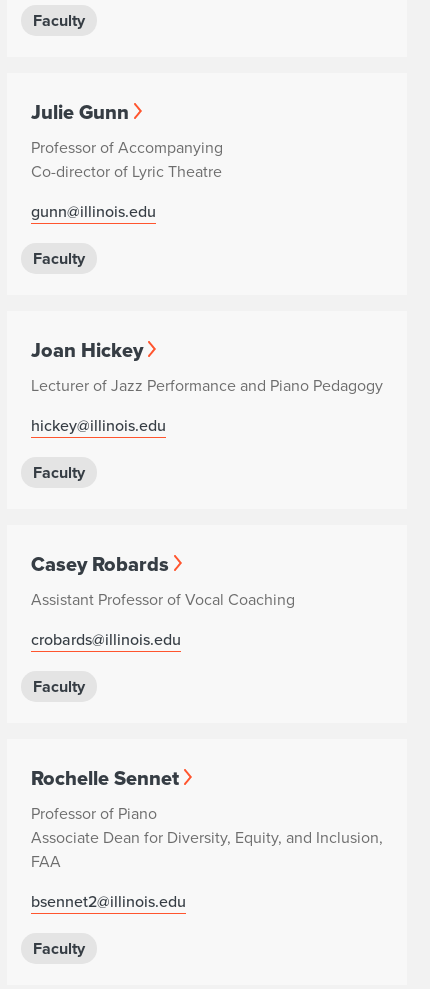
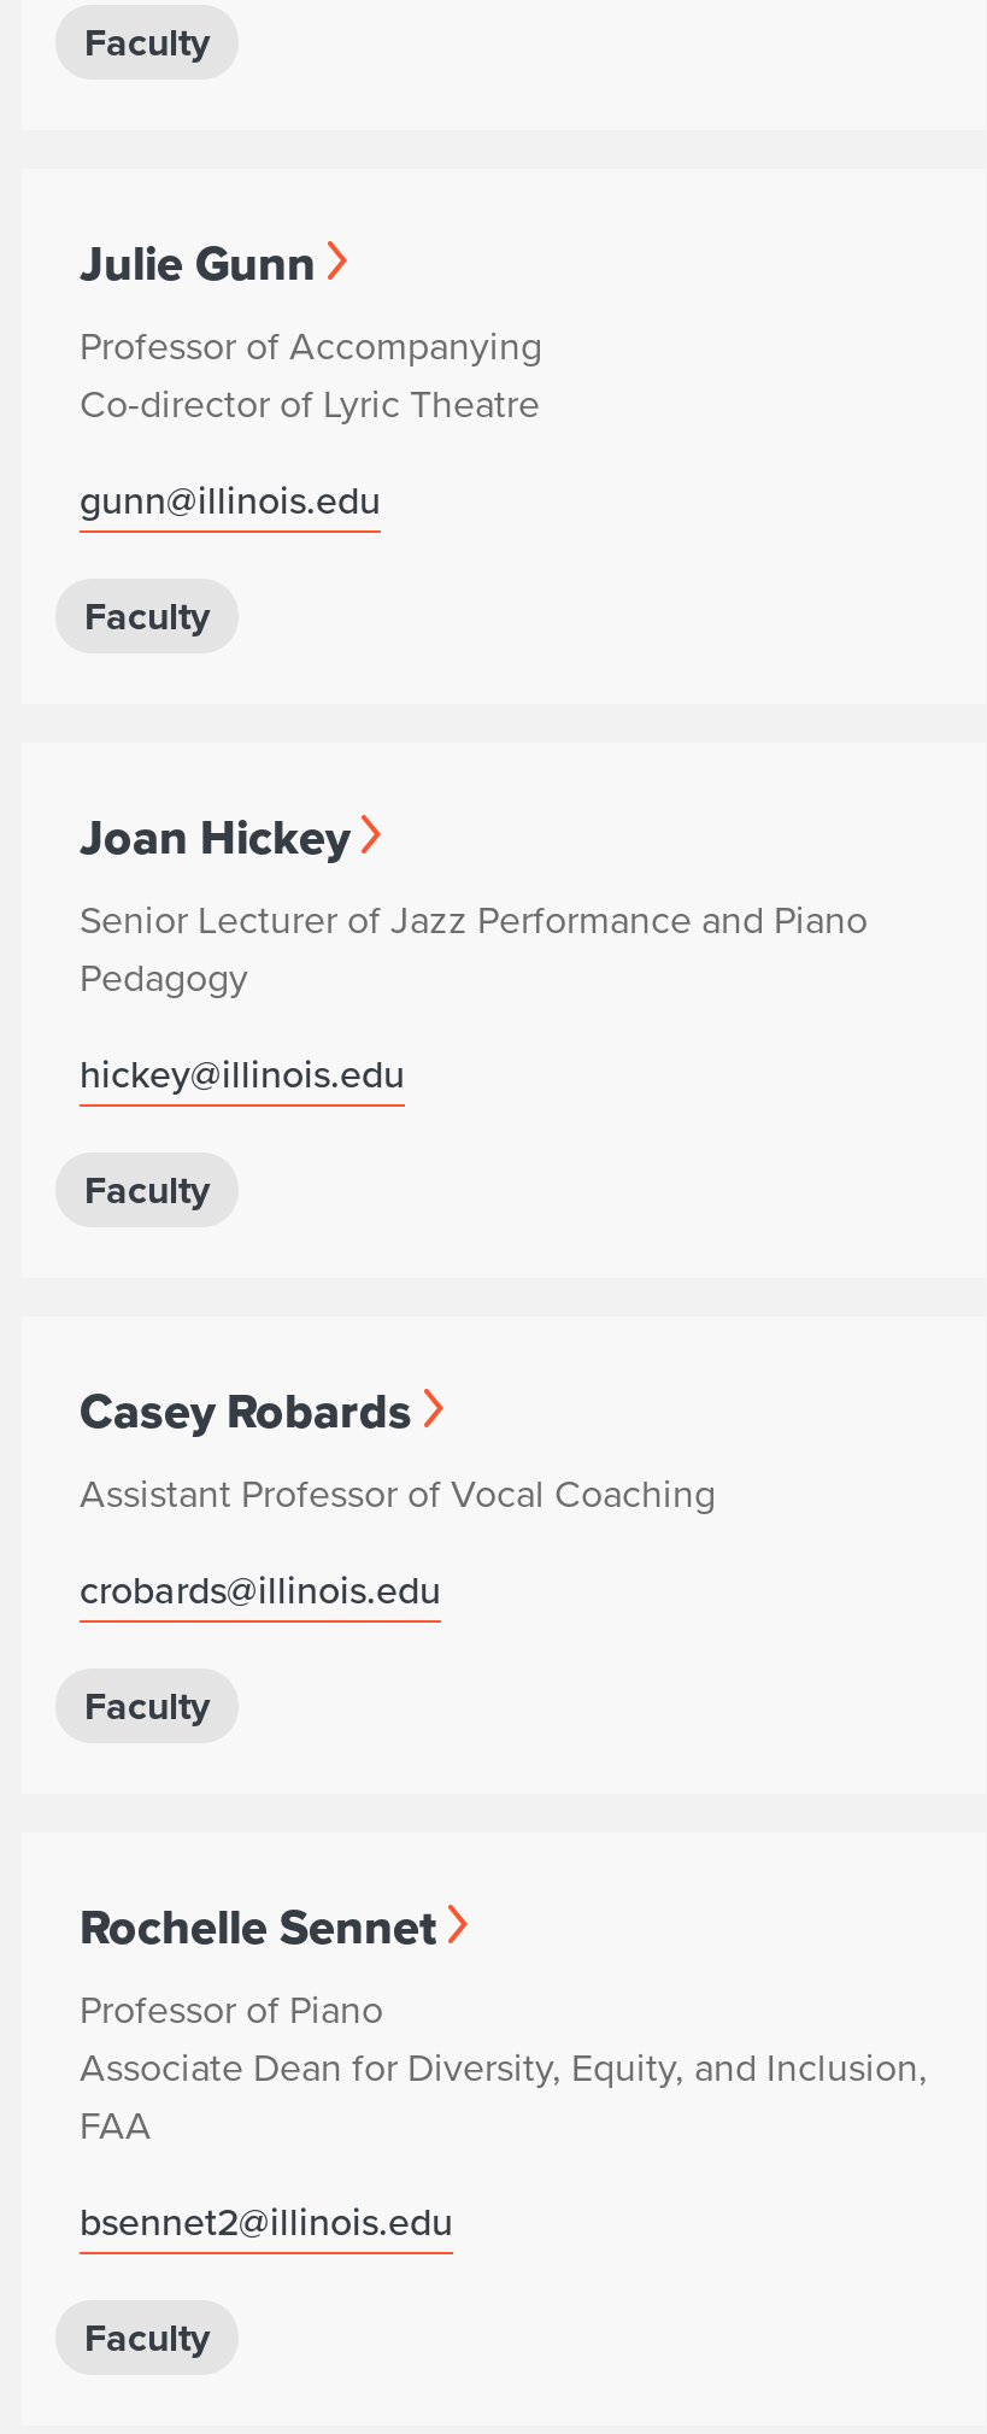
[31,374,383,396] Lecturer of Jazz Performance and Piano Pedagogy -> [80,893,868,1007] Senior Lecturer of Jazz Performance and Piano | Pedagogy

